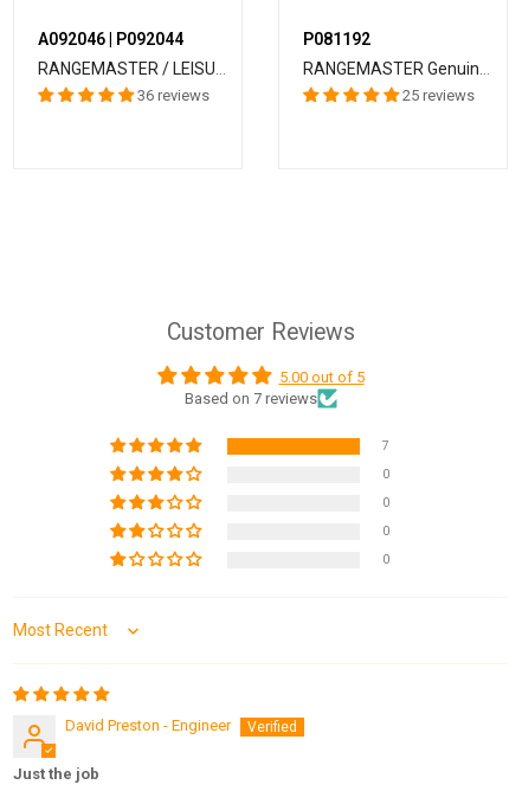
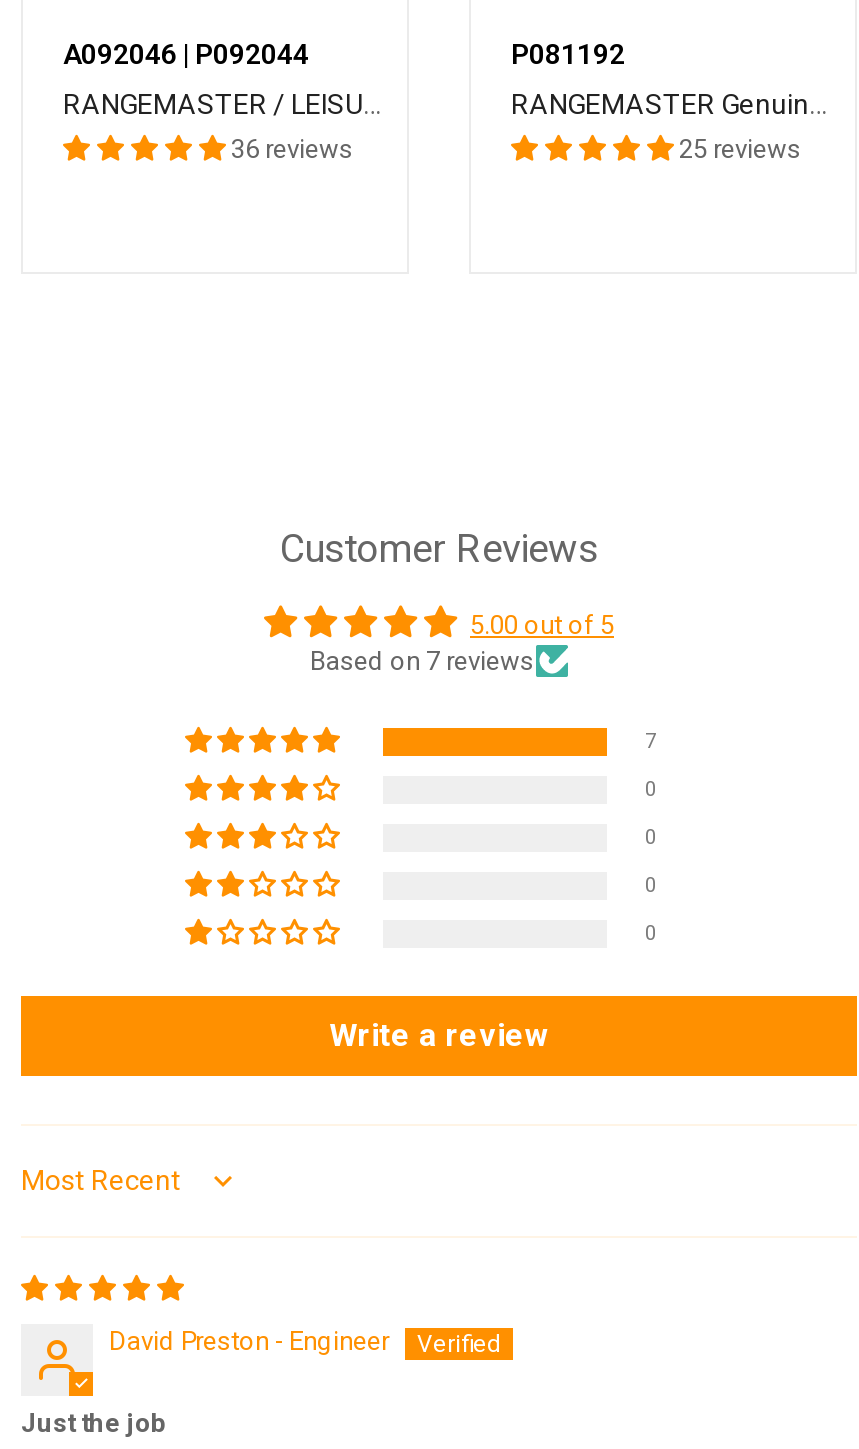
none -> [329,1016,549,1054] Write a review

